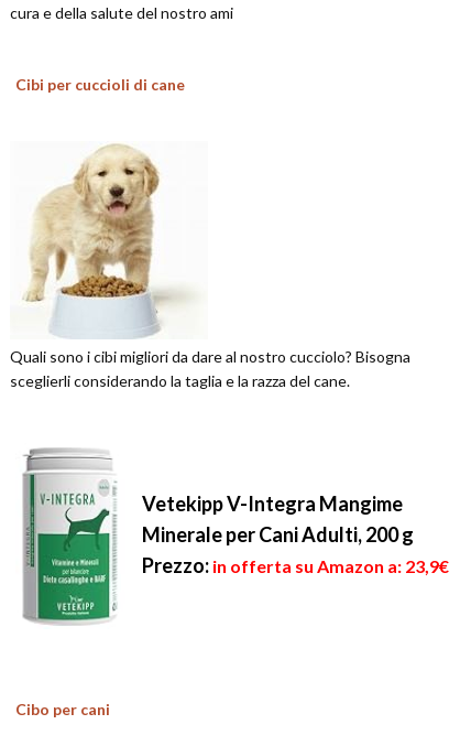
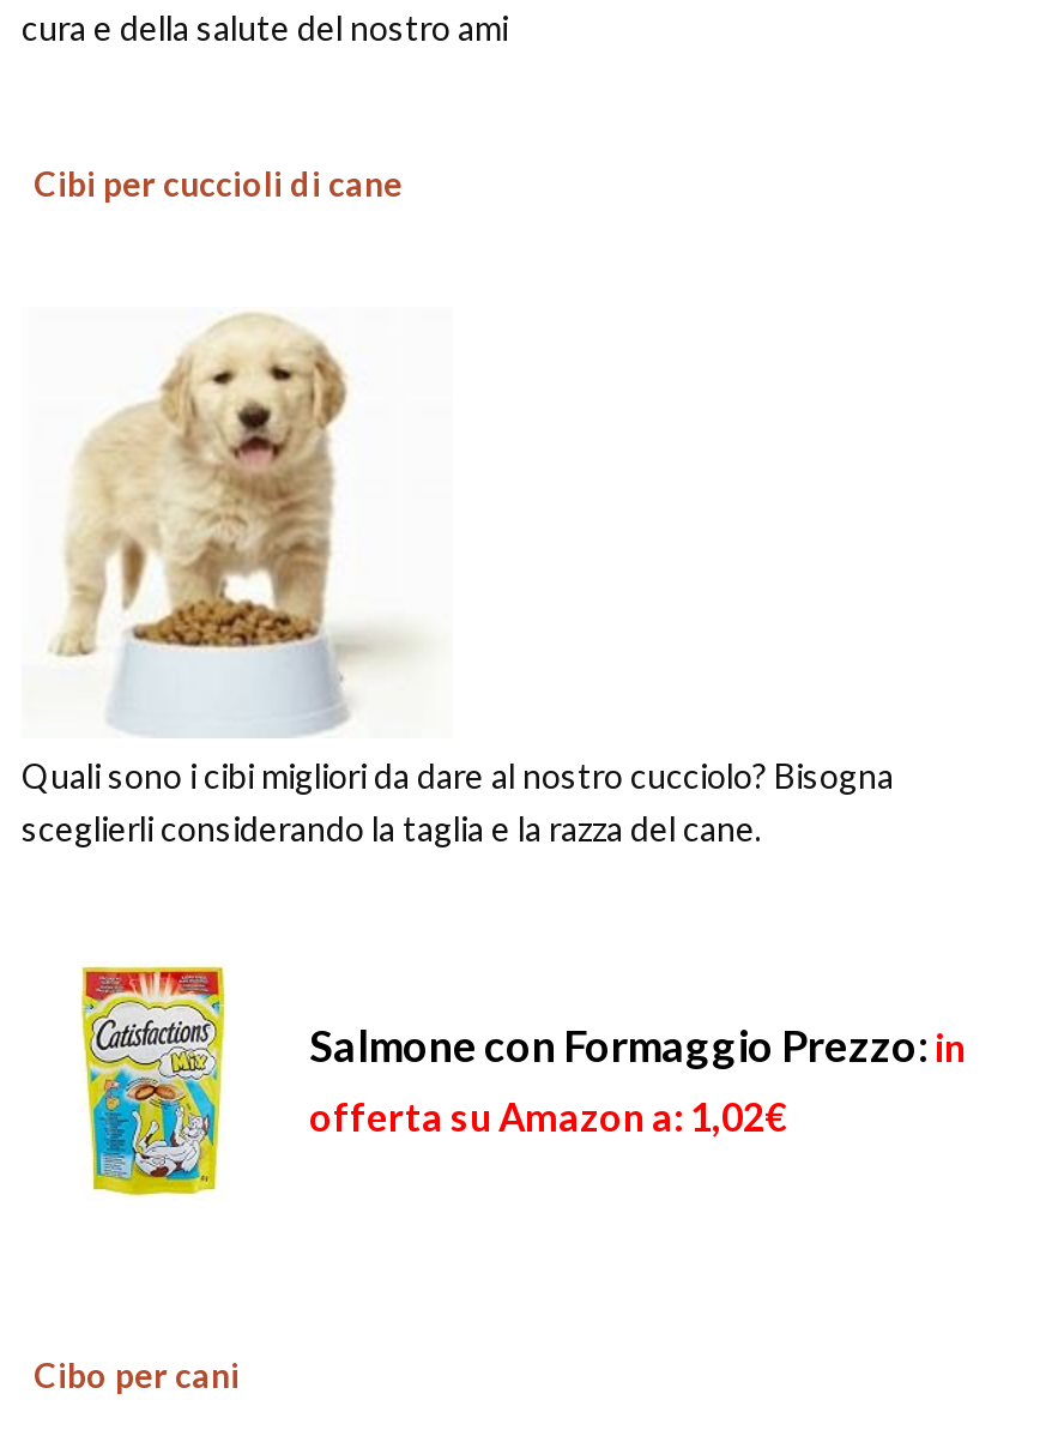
[22,447,449,626] [image] | Vetekipp V-Integra Mangime | Minerale per Cani Adulti, 200 g | Prezzo: in offerta su Amazon a: 23,9€ -> [50,964,966,1199] [image] | Salmone con Formaggio Prezzo: in | offerta su Amazon a: 1,02€

